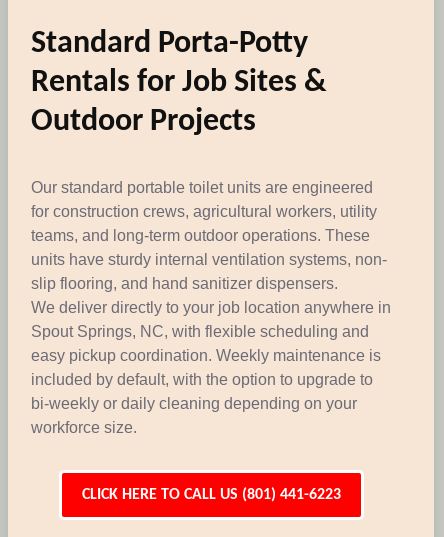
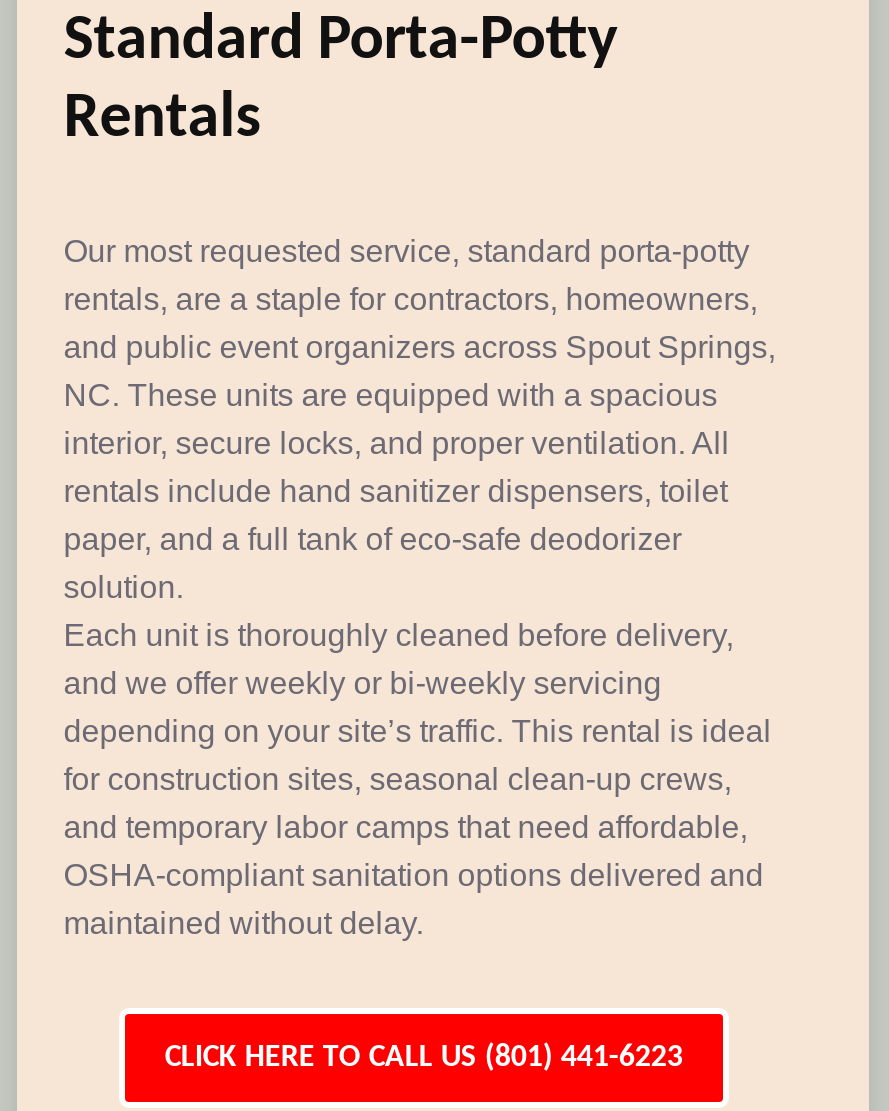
[31,67,327,138] Rentals for Job Sites & | Outdoor Projects -> [63,88,261,152] Rentals
[31,179,391,436] Our standard portable toilet units are engineered | for construction crews, agricultural workers, utility | teams, and long-term outdoor operations. These | units have sturdy internal ventilation systems, non- | slip flooring, and hand sanitizer dispensers. | We deliver directly to your job location anywhere in | Spout Springs, NC, with flexible scheduling and | easy pickup coordination. Weekly maintenance is | included by default, with the option to upgrade to | bi-weekly or daily cleaning depending on your | workforce size. -> [63,234,775,940] Our most requested service, standard porta-potty | rentals, are a staple for contractors, homeowners, | and public event organizers across Spout Springs, | NC. These units are equipped with a spacious | interior, secure locks, and proper ventilation. All | rentals include hand sanitizer dispensers, toilet | paper, and a full tank of eco-safe deodorizer | solution. | Each unit is thoroughly cleaned before delivery, | and we offer weekly or bi-weekly servicing | depending on your site’s traffic. This rental is ideal | for construction sites, seasonal clean-up crews, | and temporary labor camps that need affordable, | OSHA-compliant sanitation options delivered and | maintained without delay.

